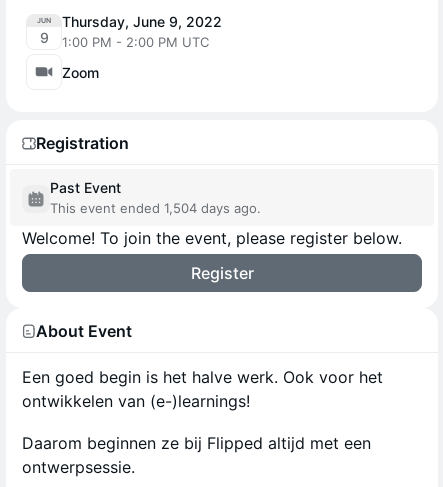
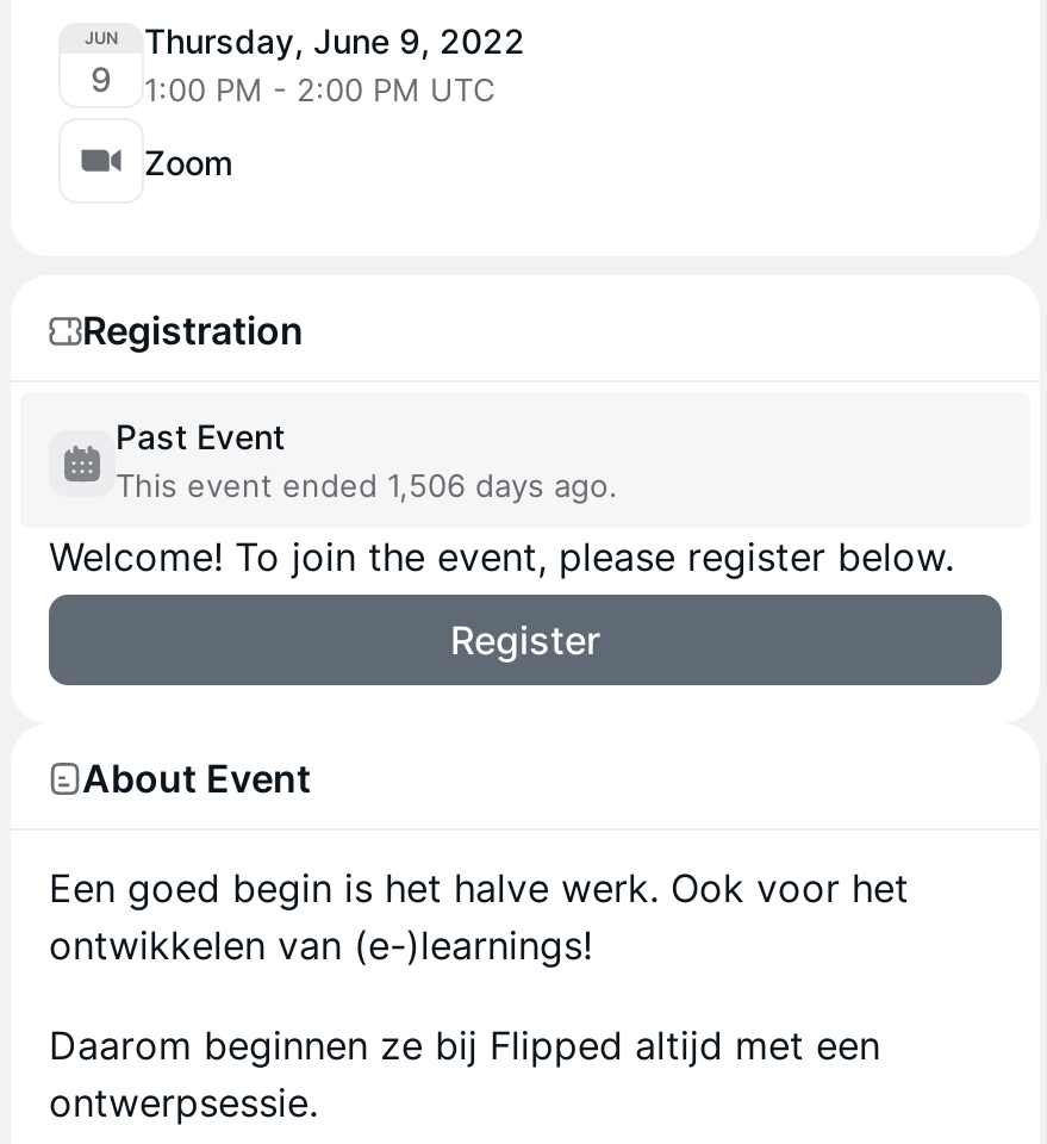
[50,200,261,216] This event ended 1,504 days ago. -> [116,466,618,504] This event ended 1,506 days ago.

